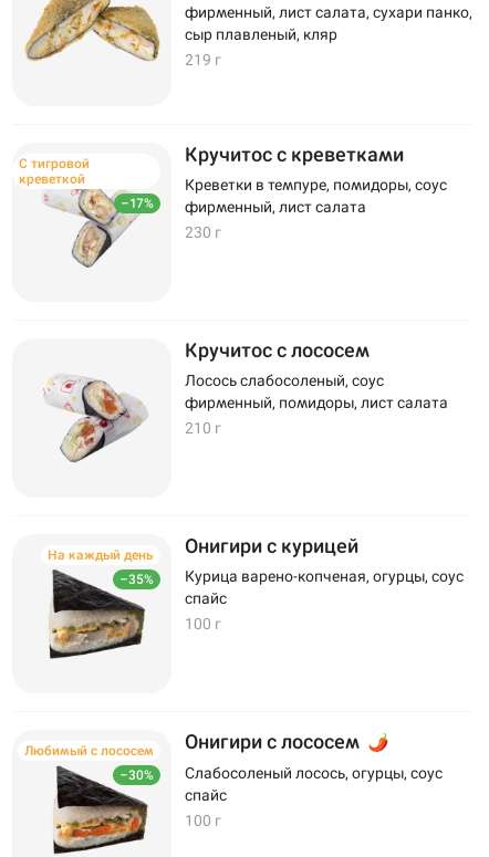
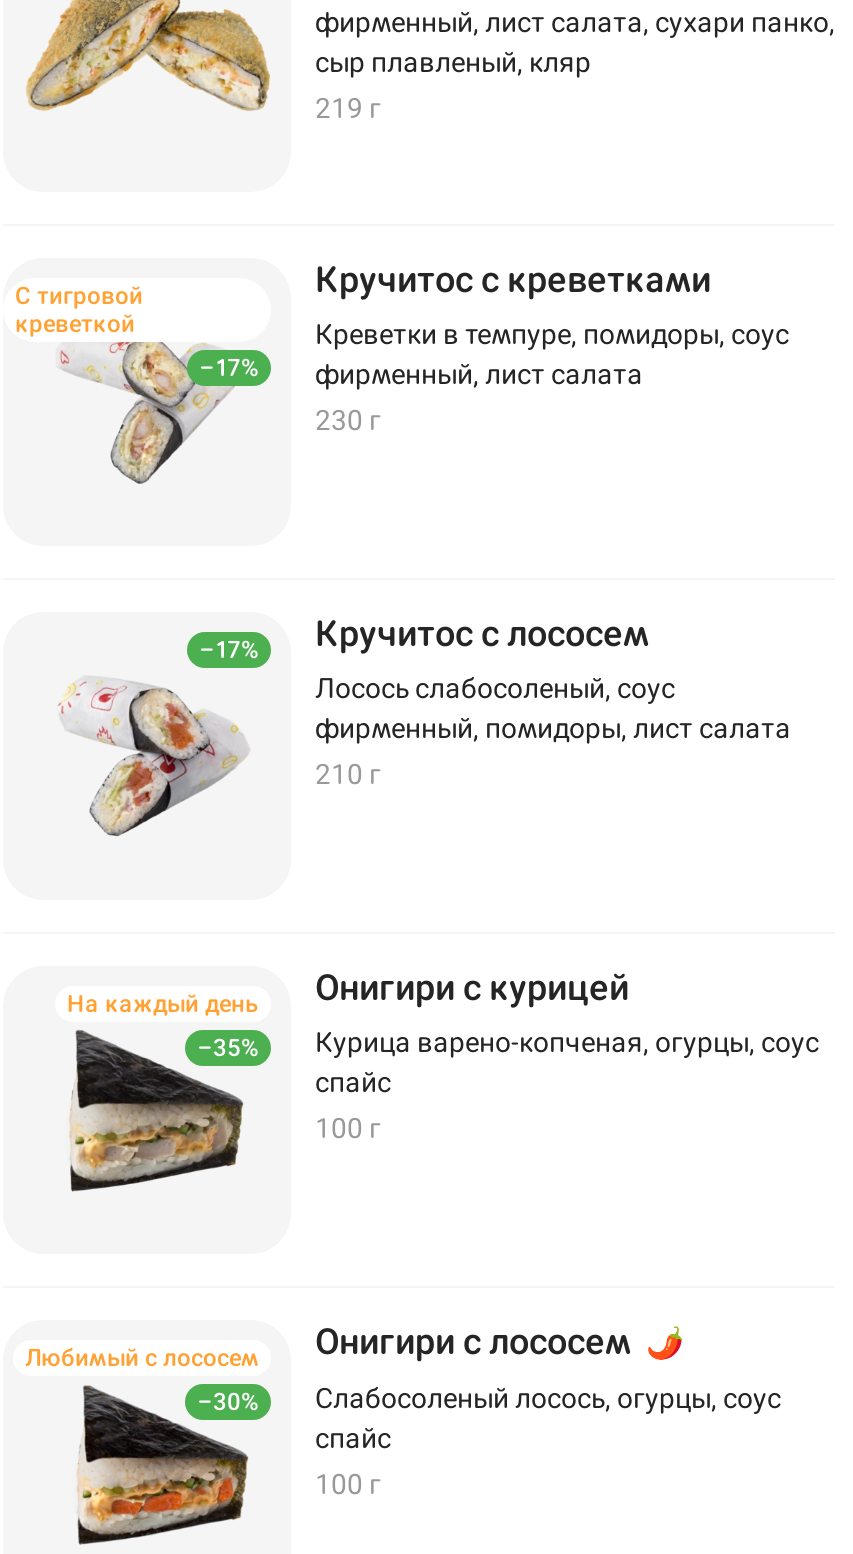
none -> [199,636,259,664] –17%

